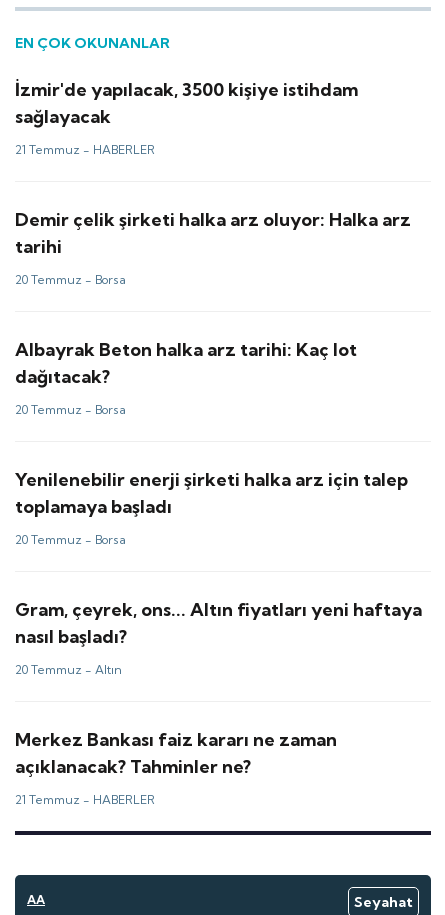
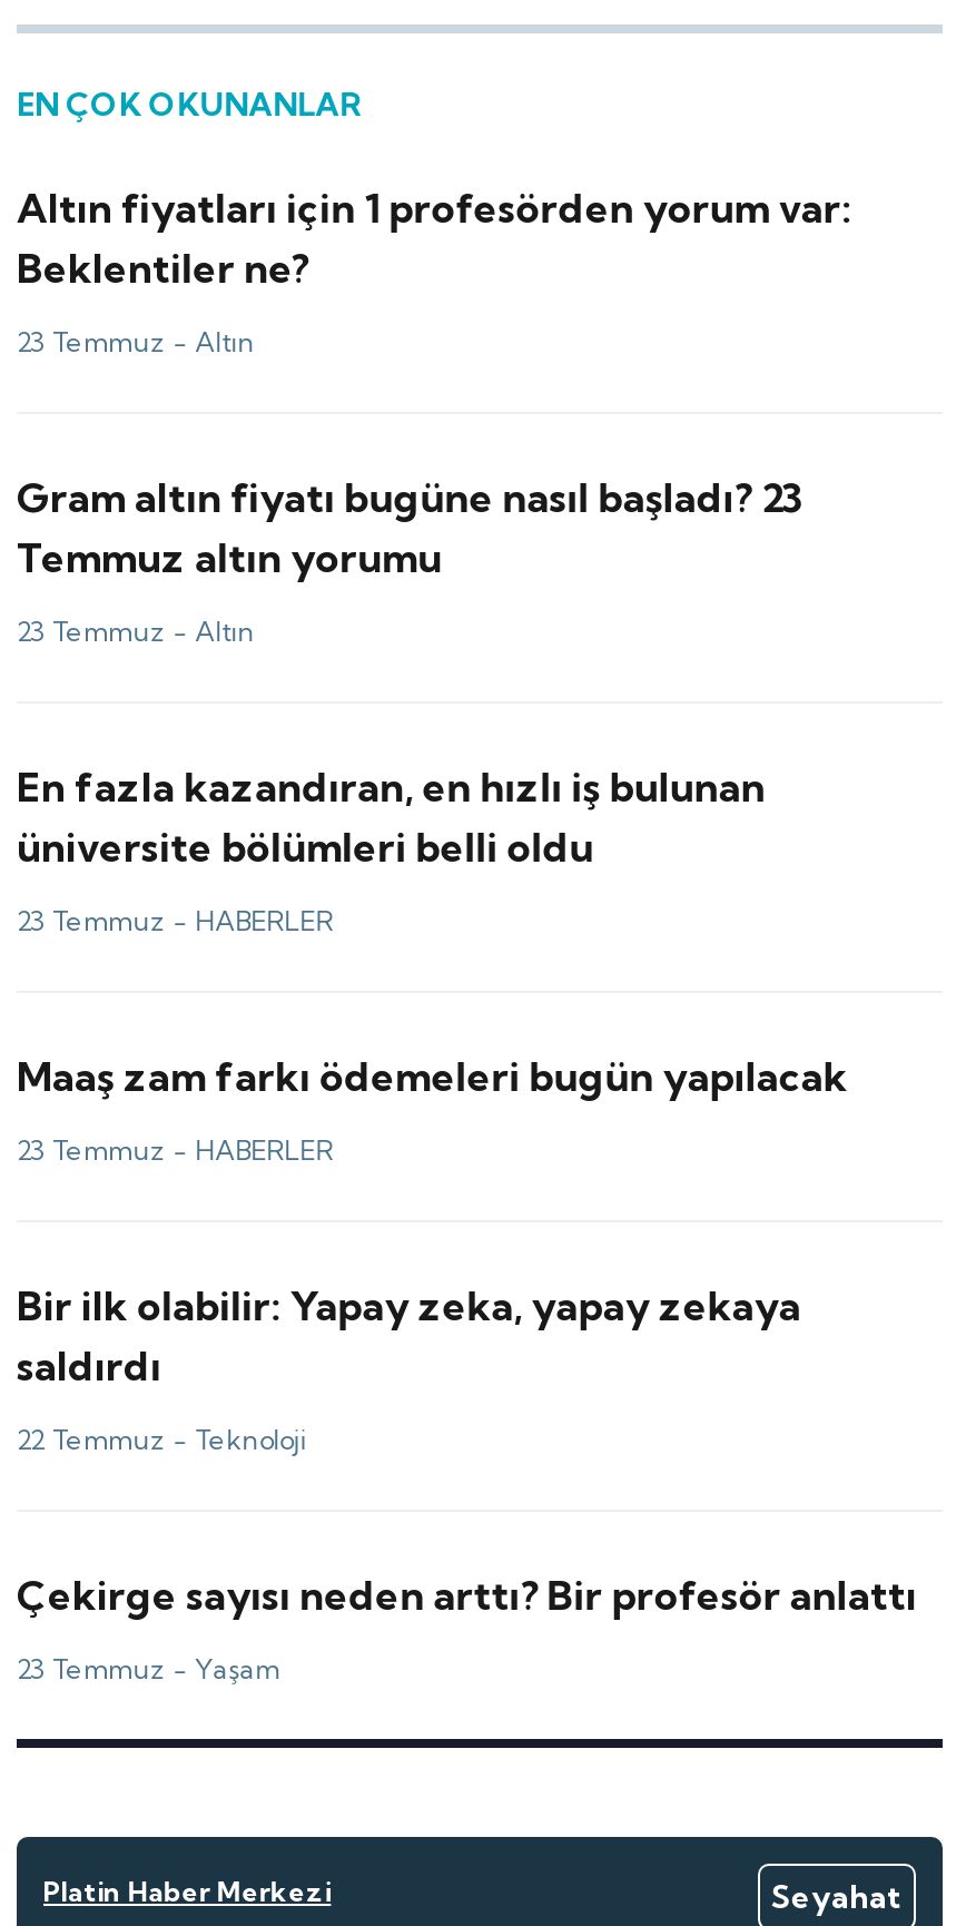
[15,78,358,128] İzmir'de yapılacak, 3500 kişiye istihdam | sağlayacak -> [17,183,852,295] Altın fiyatları için 1 profesörden yorum var: | Beklentiler ne?
[15,142,155,157] 21 Temmuz - HABERLER -> [17,326,255,359] 23 Temmuz - Altın
[15,208,411,258] Demir çelik şirketi halka arz oluyor: Halka arz | tarihi -> [17,473,803,584] Gram altın fiyatı bugüne nasıl başladı? 23 | Temmuz altın yorumu
[15,272,126,287] 20 Temmuz - Borsa -> [17,615,255,649] 23 Temmuz - Altın
[15,338,357,388] Albayrak Beton halka arz tarihi: Kaç lot | dağıtacak? -> [17,762,765,873] En fazla kazandıran, en hızlı iş bulunan | üniversite bölümleri belli oldu
[15,402,126,417] 20 Temmuz - Borsa -> [17,905,333,938] 23 Temmuz - HABERLER
[15,468,408,518] Yenilenebilir enerji şirketi halka arz için talep | toplamaya başladı -> [17,1052,848,1103] Maaş zam farkı ödemeleri bugün yapılacak
[15,532,126,547] 20 Temmuz - Borsa -> [17,1134,333,1167] 23 Temmuz - HABERLER
[15,598,422,648] Gram, çeyrek, ons... Altın fiyatları yeni haftaya | nasıl başladı? -> [17,1281,801,1392] Bir ilk olabilir: Yapay zeka, yapay zekaya | saldırdı
[15,662,122,677] 20 Temmuz - Altın -> [17,1423,306,1457] 22 Temmuz - Teknoloji
[15,728,337,778] Merkez Bankası faiz kararı ne zaman | açıklanacak? Tahminler ne? -> [17,1570,917,1622] Çekirge sayısı neden arttı? Bir profesör anlattı
[15,792,155,807] 21 Temmuz - HABERLER -> [17,1653,280,1686] 23 Temmuz - Yaşam
[27,892,45,907] AA -> [43,1874,331,1908] Platin Haber Merkezi

